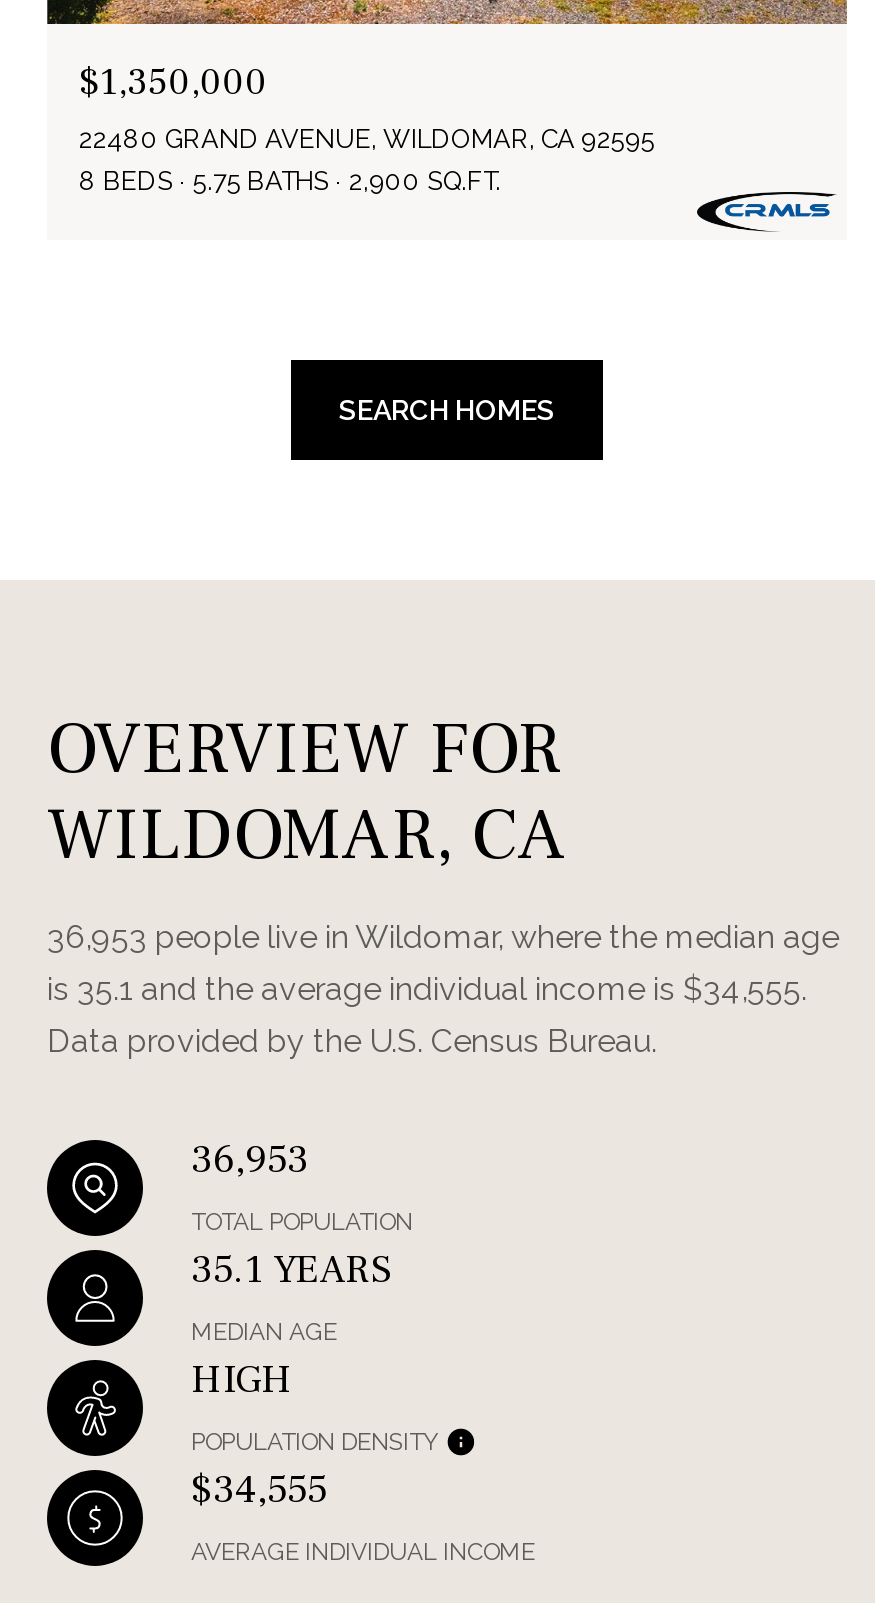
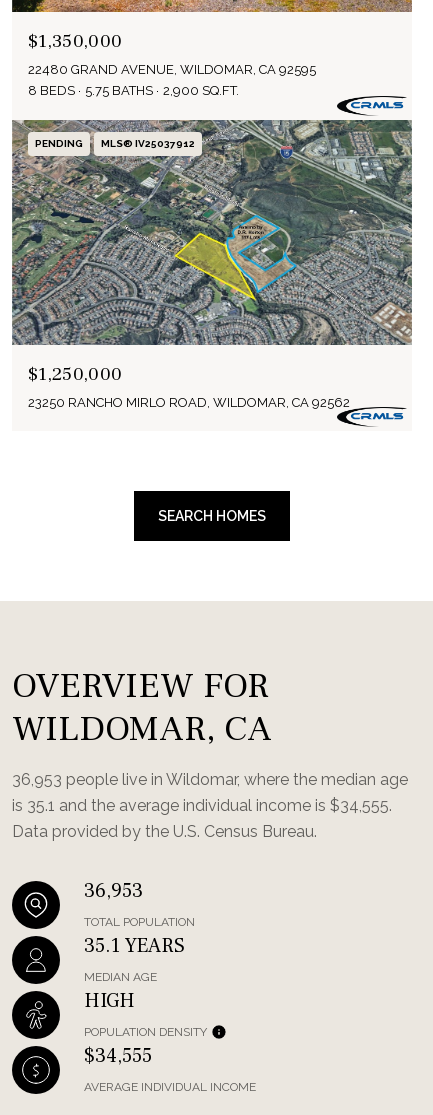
none -> [11,119,412,346] [image] | PENDING | MLS® IV25037912
none -> [28,362,350,410] $1,250,000 | 23250 RANCHO MIRLO ROAD, WILDOMAR, CA 92562

